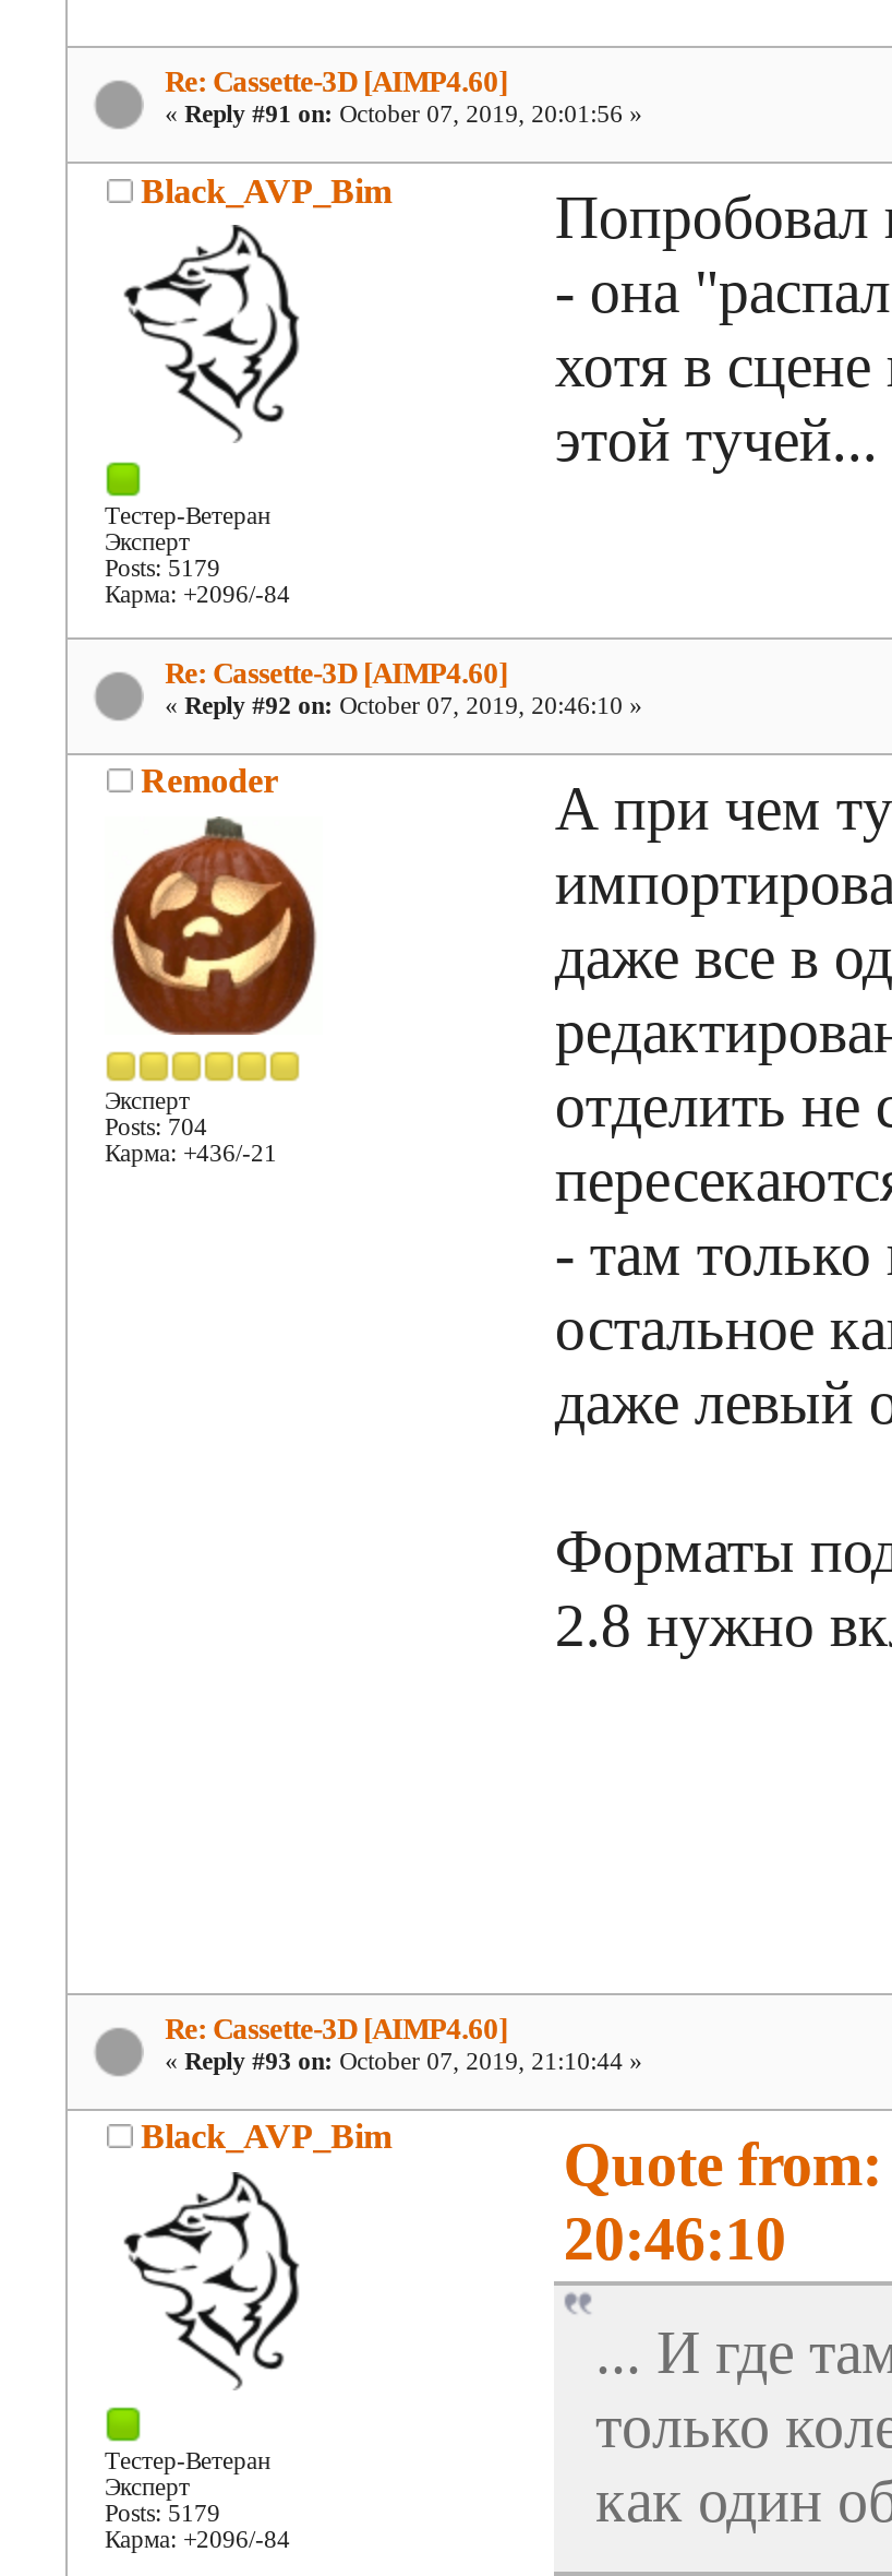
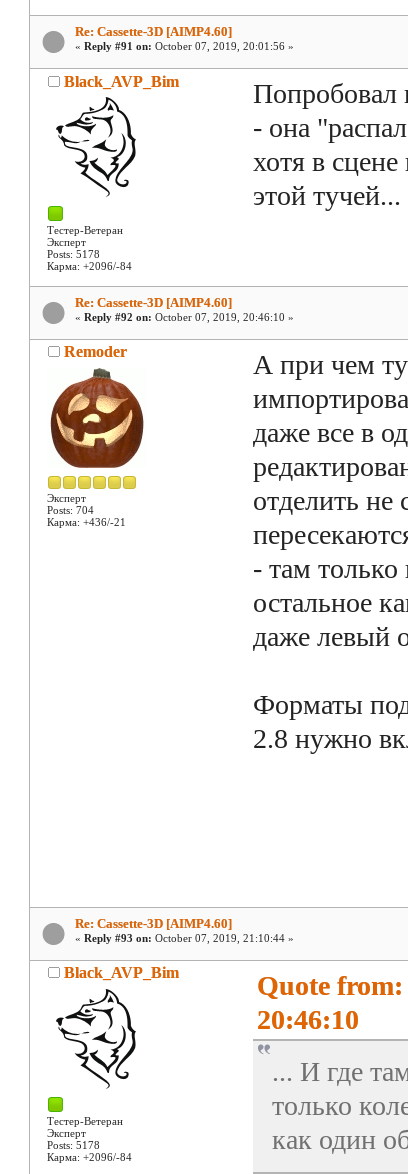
[105,553,220,580] Posts: 5179 -> [47,247,100,259] Posts: 5178
[105,2501,220,2527] Posts: 5179 -> [47,1139,100,1151] Posts: 5178

